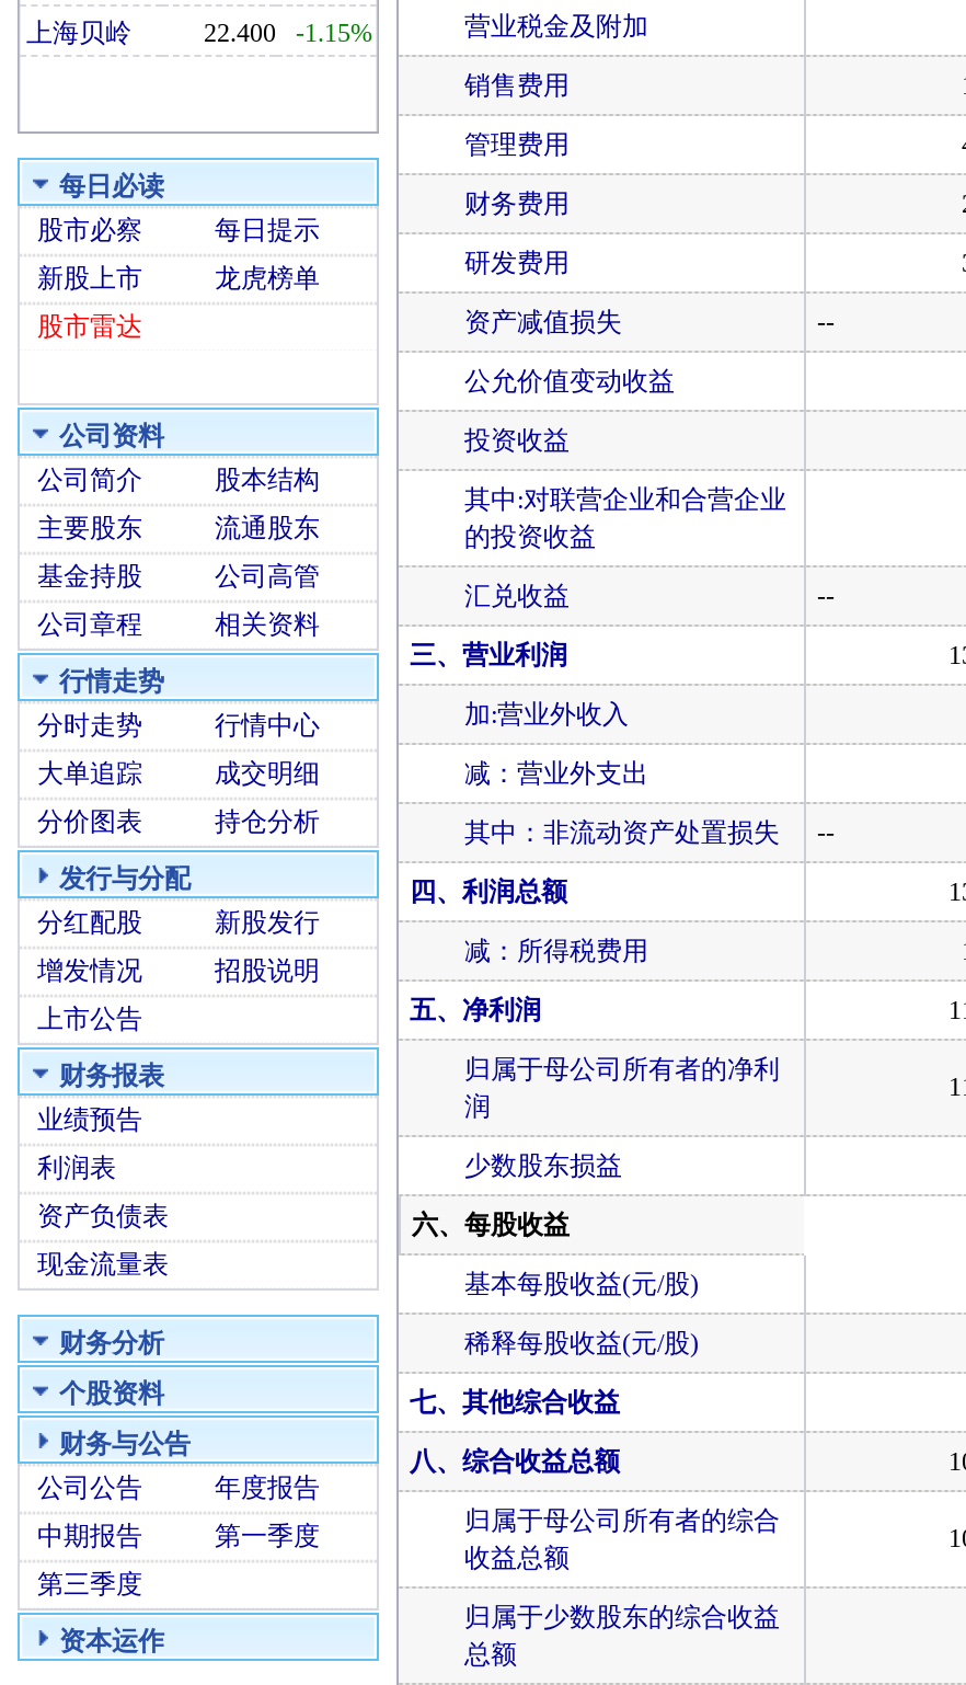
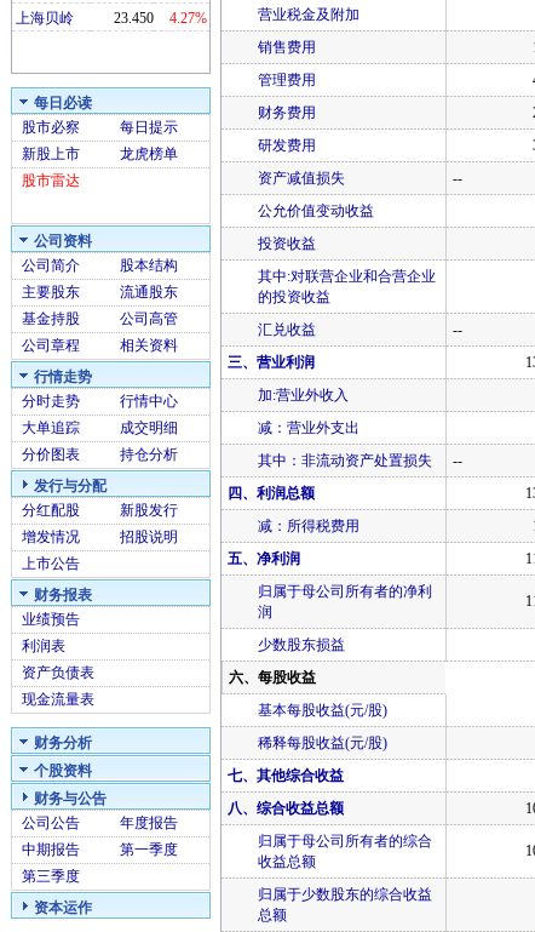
[204,18,276,48] 22.400 -> [114,10,154,27] 23.450
[296,18,372,48] -1.15% -> [169,10,207,27] 4.27%

